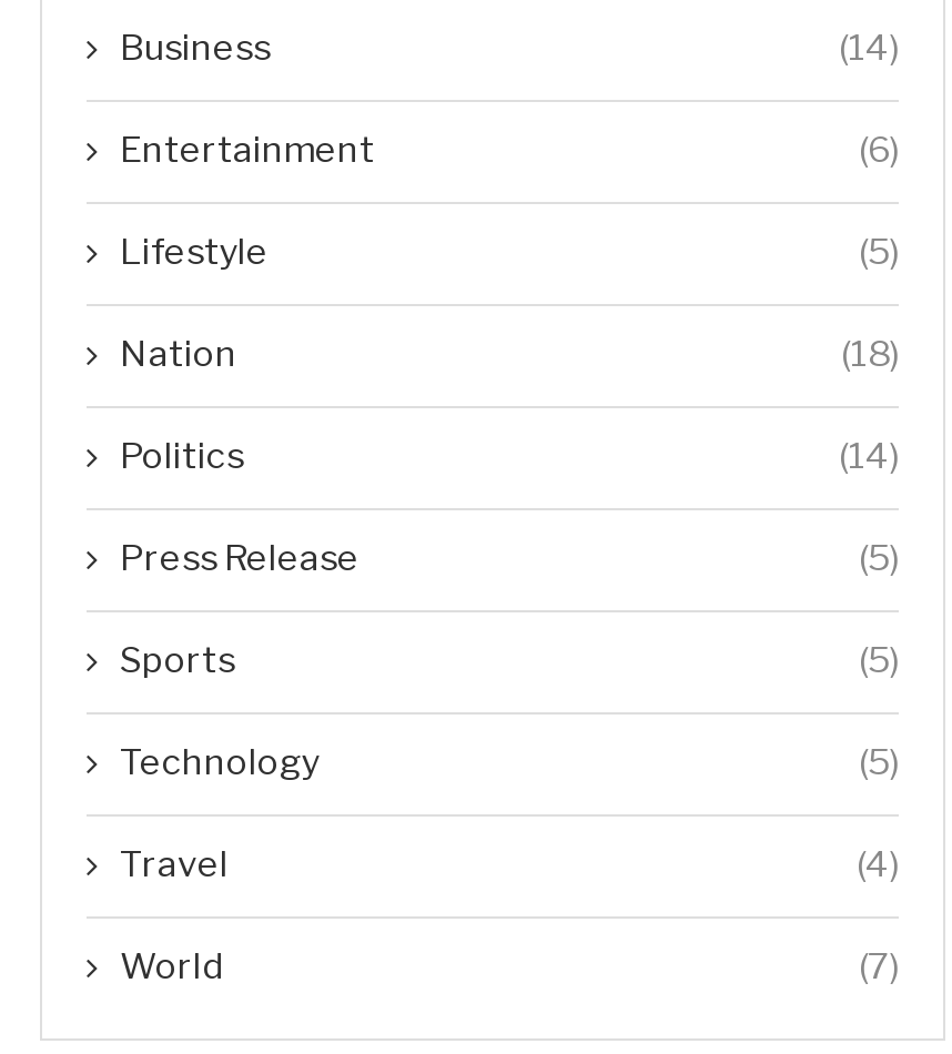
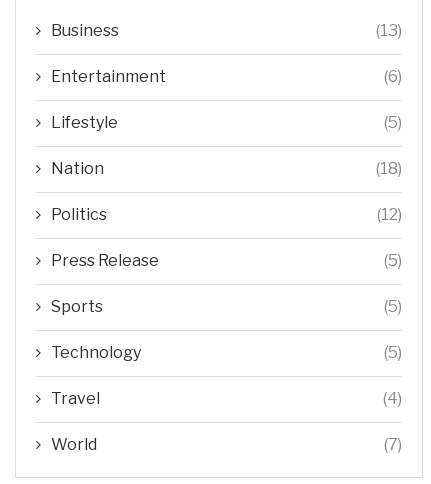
[839,27,899,69] (14) -> [376,21,402,40] (13)
[839,435,899,477] (14) -> [377,205,402,224] (12)

